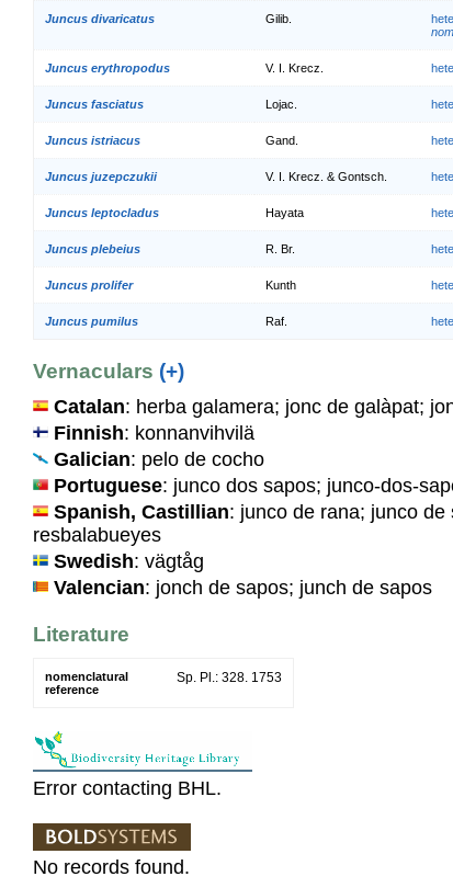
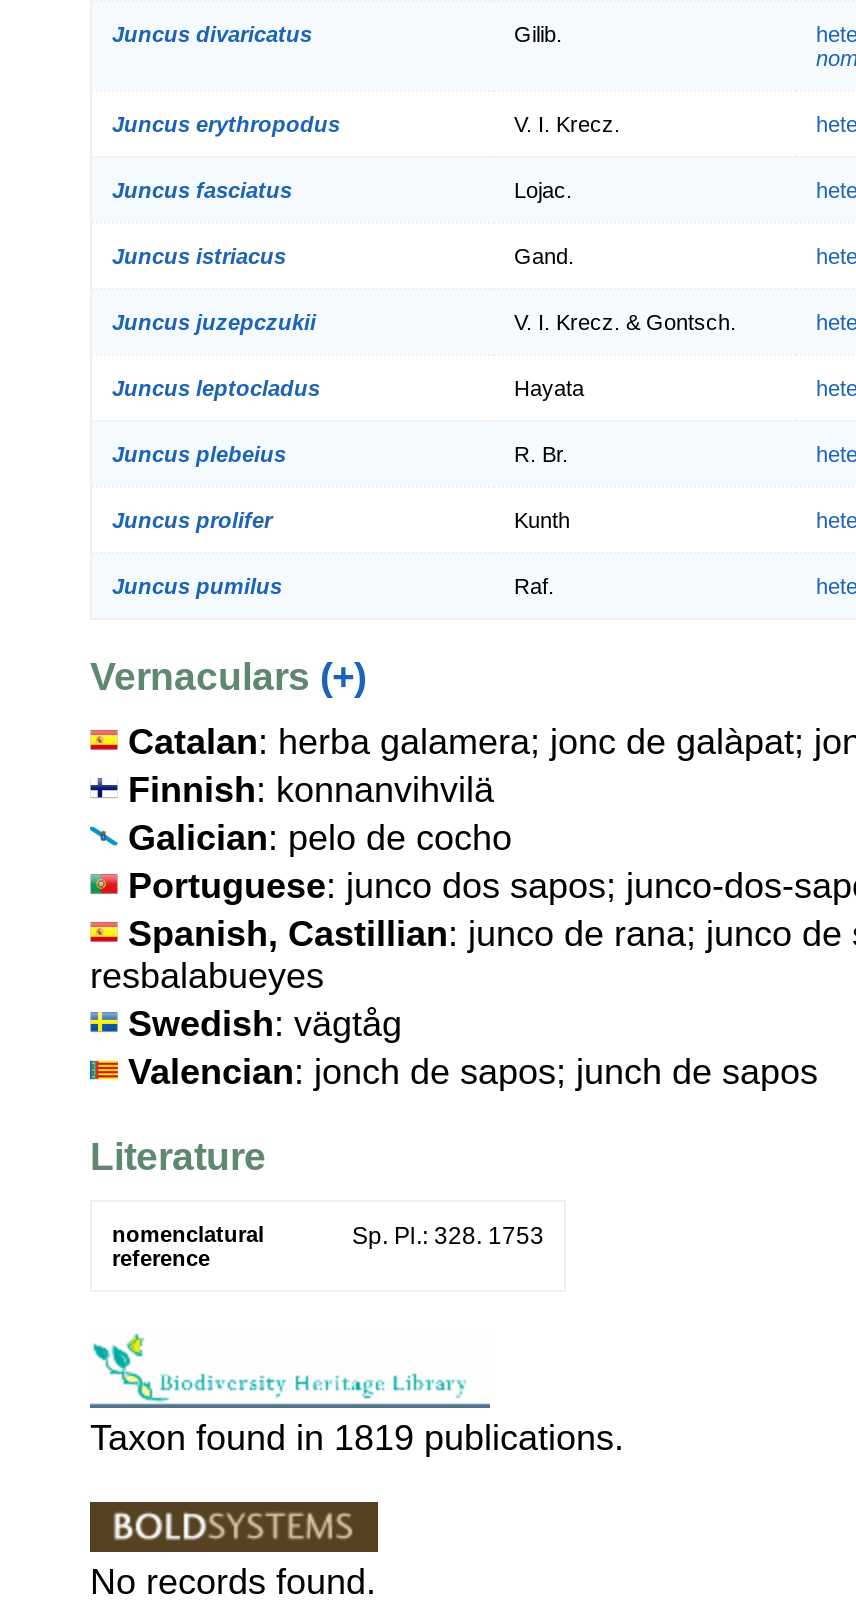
[33,777,222,799] Error contacting BHL. -> [90,1418,624,1458] Taxon found in 1819 publications.

